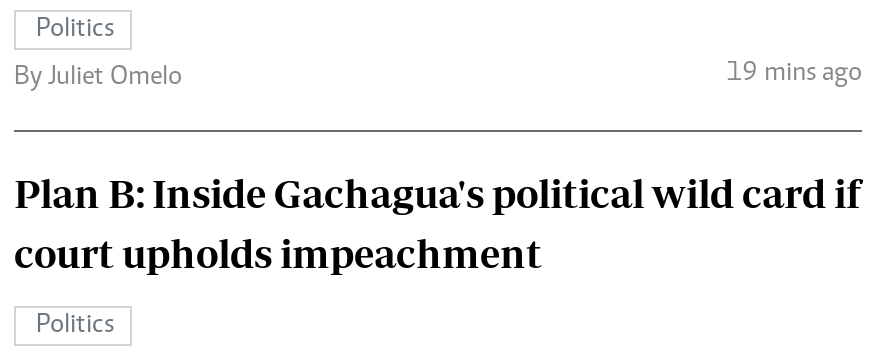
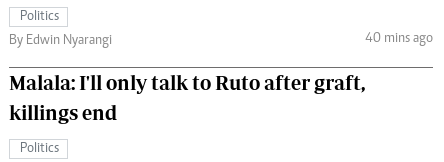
[14,60,862,91] By Juliet Omelo | 19 mins ago -> [9,32,433,48] By Edwin Nyarangi | 40 mins ago
[14,169,862,275] Plan B: Inside Gachagua's political wild card if | court upholds impeachment -> [9,71,365,124] Malala: I'll only talk to Ruto after graft, | killings end

